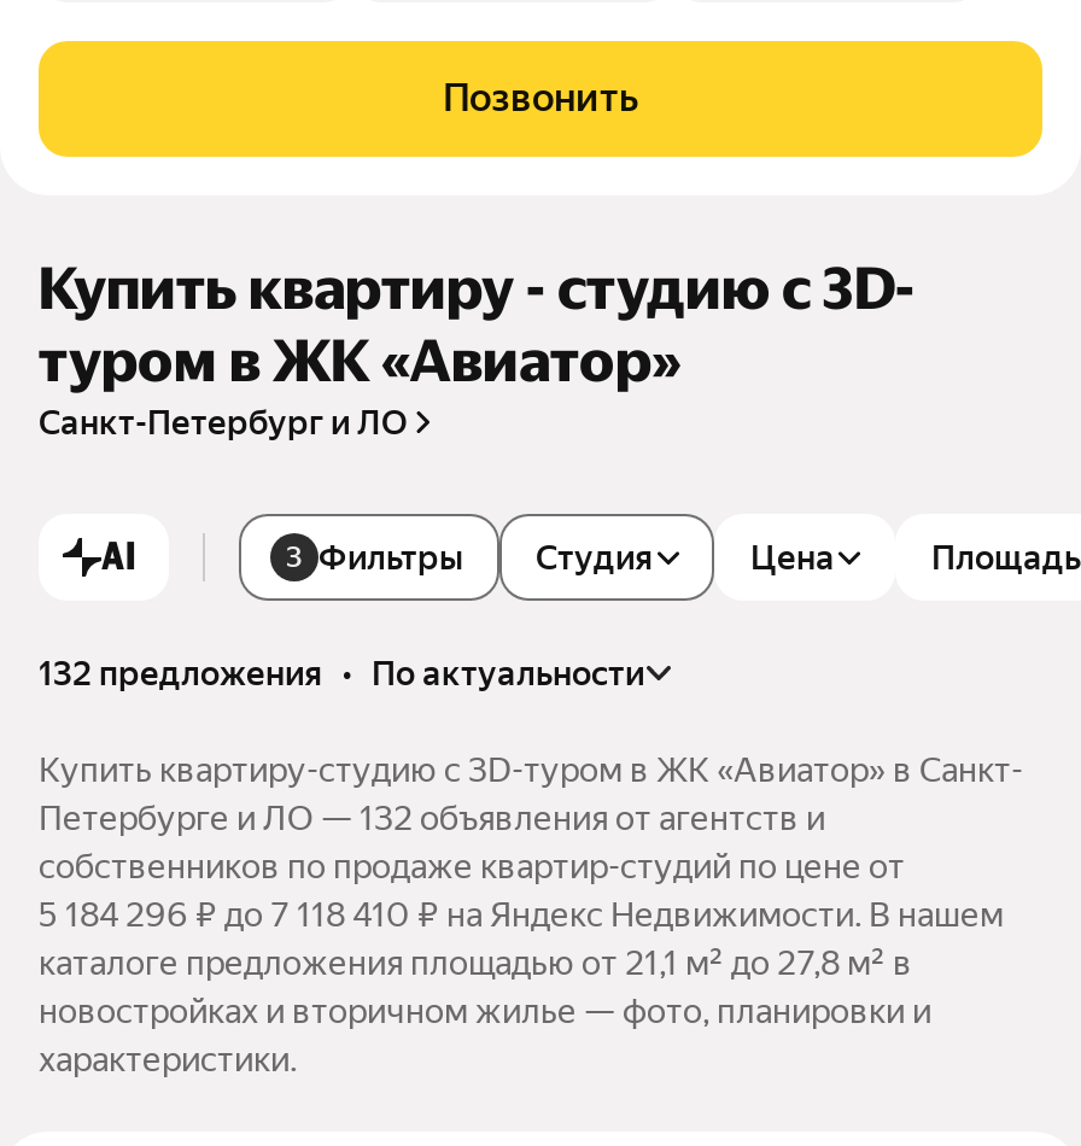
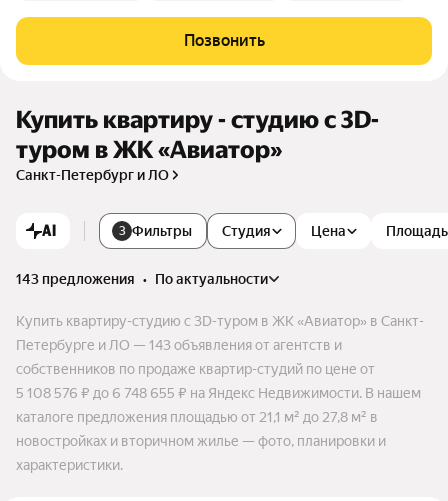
[39,654,644,692] 132 предложения • по актуальности -> [16,271,268,287] 143 предложения • по актуальности
[39,798,825,837] Петербурге и ЛО — 132 объявления от агентств и -> [16,337,342,353] Петербурге и ЛО — 143 объявления от агентств и
[39,895,1004,933] 5 184 296 ₽ до 7 118 410 ₽ на Яндекс Недвижимости. В нашем -> [16,385,421,401] 5 108 576 ₽ до 6 748 655 ₽ на Яндекс Недвижимости. В нашем

